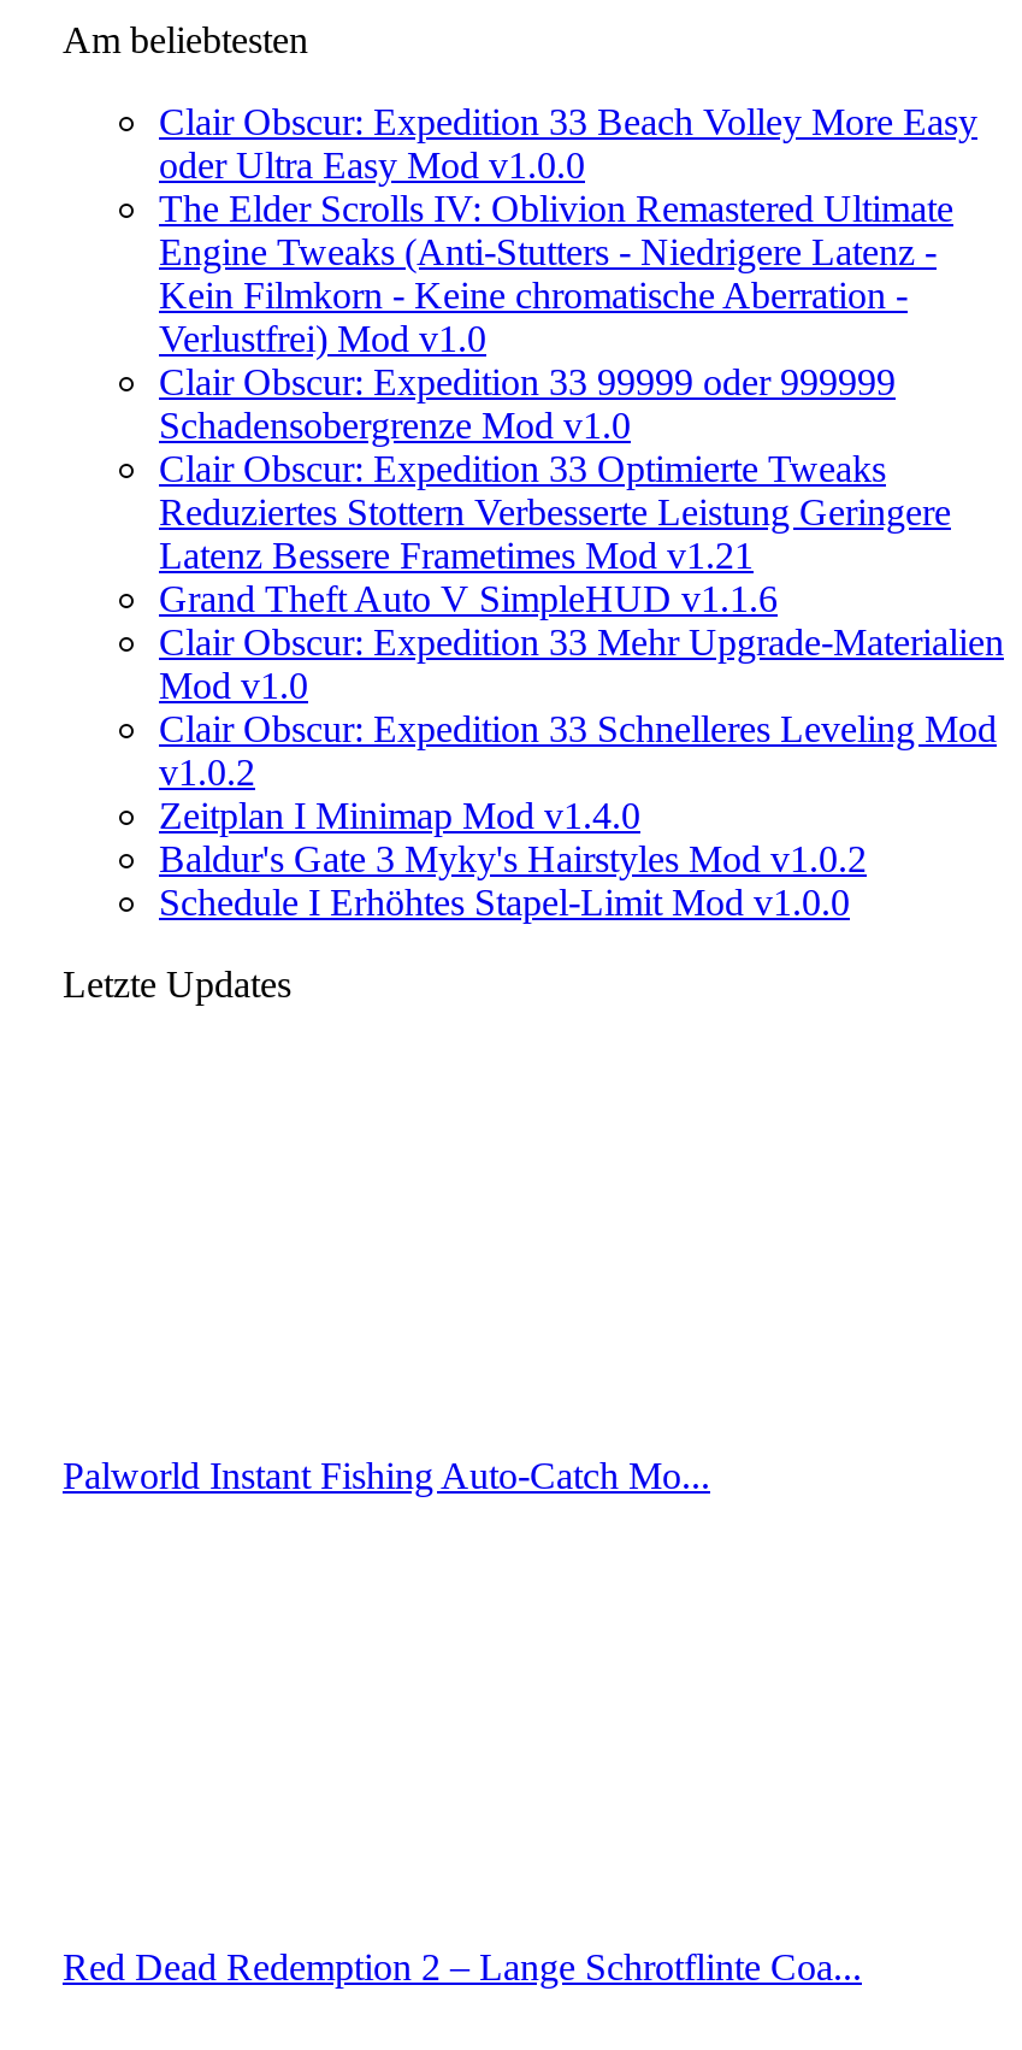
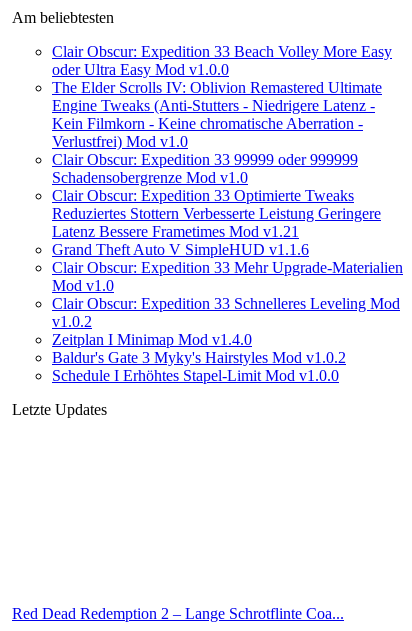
[63,1455,710,1496] Palworld Instant Fishing Auto-Catch Mo... -> none

